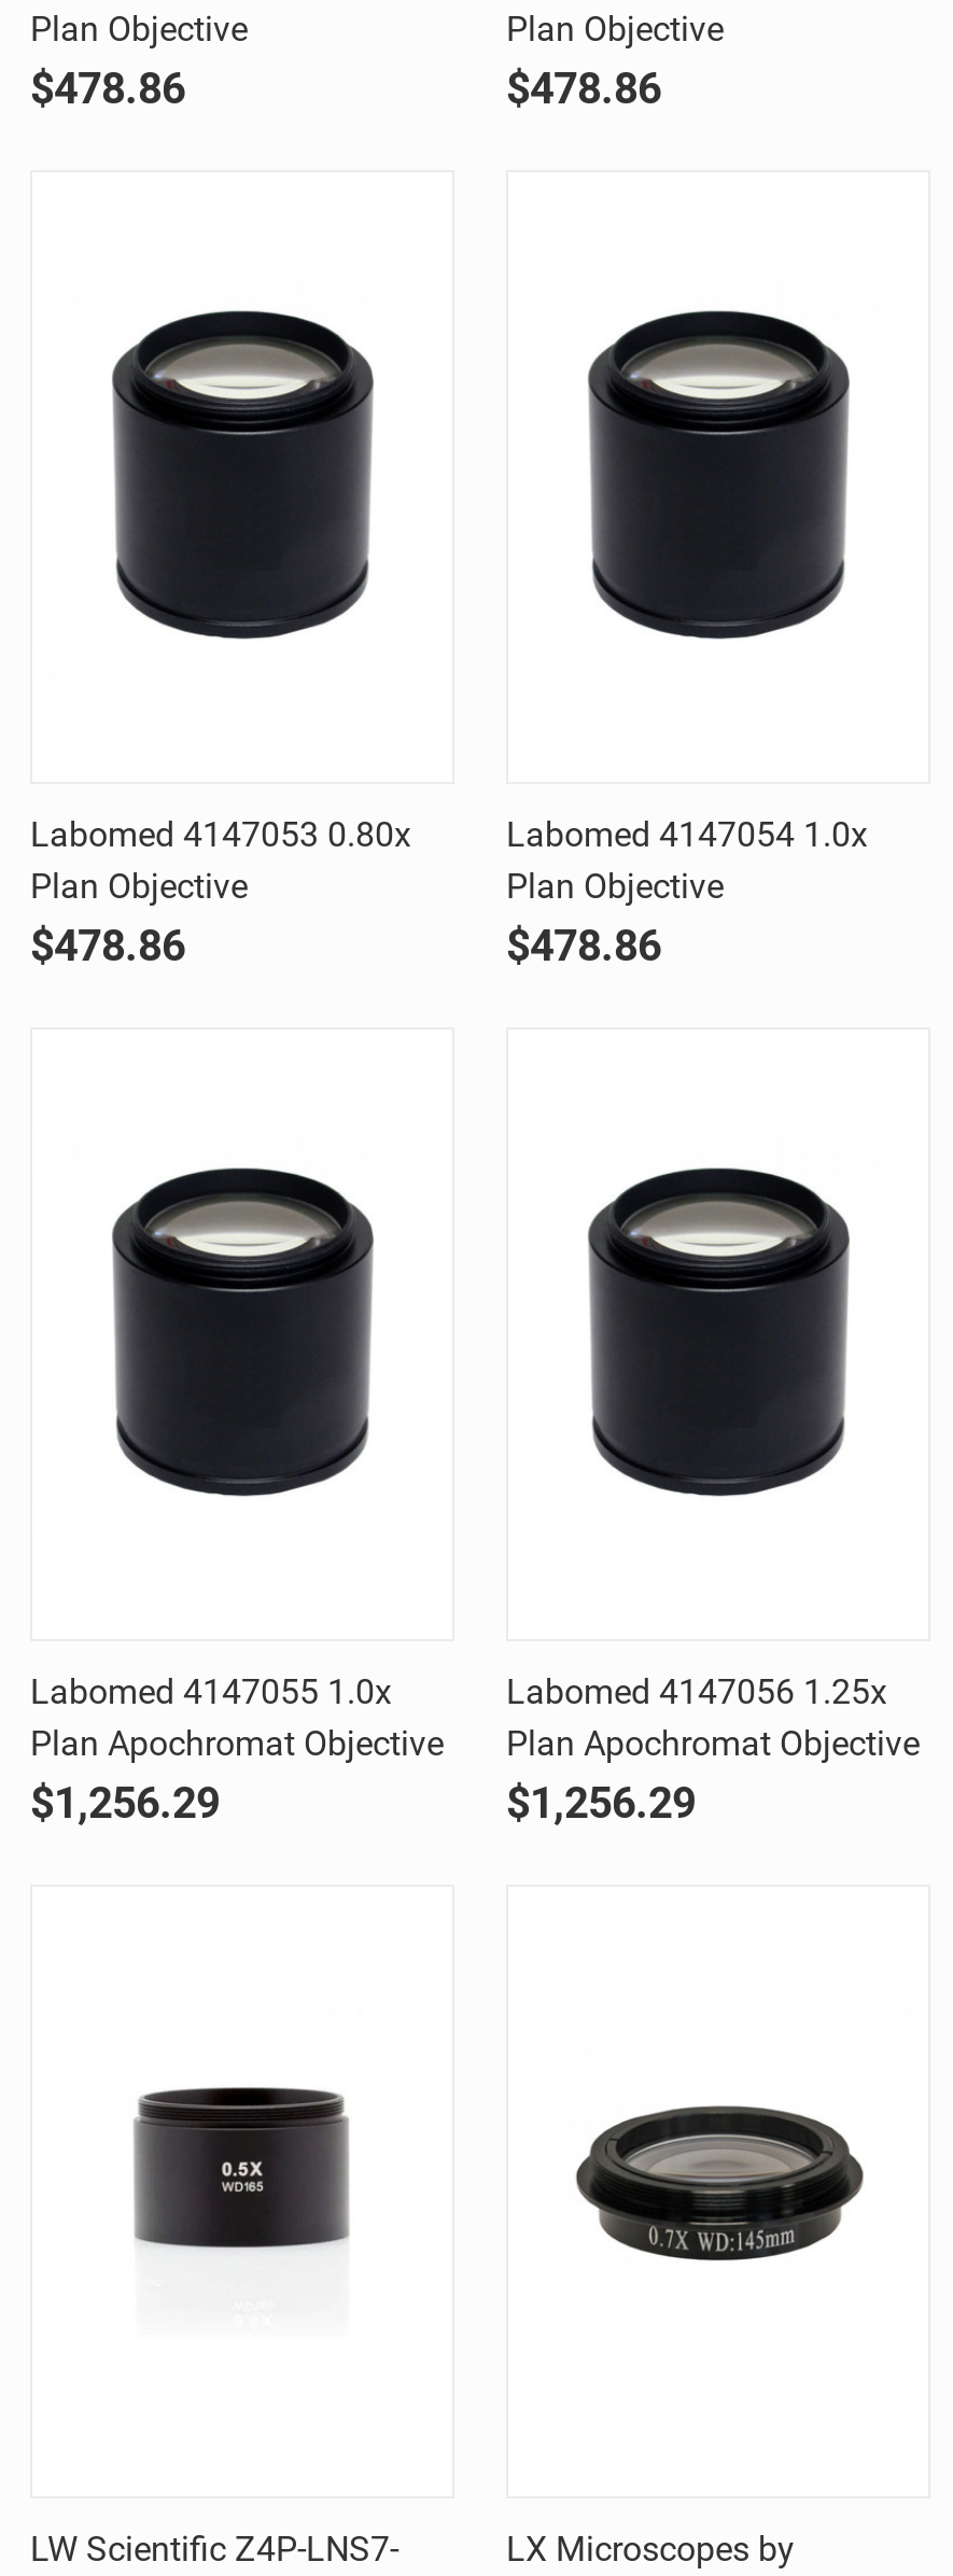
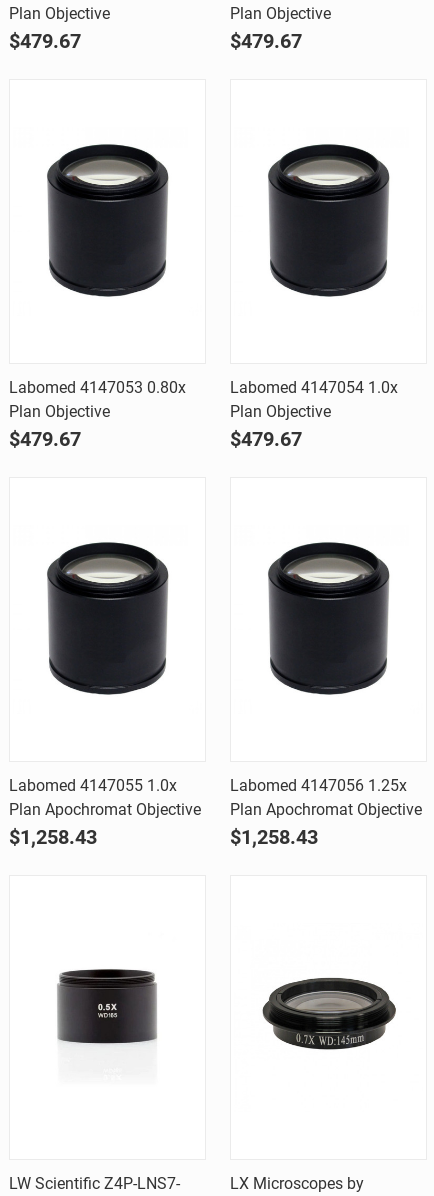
[30,62,185,114] $478.86 -> [9,29,81,53] $479.67
[506,62,661,114] $478.86 -> [230,29,302,53] $479.67
[30,920,185,971] $478.86 -> [9,427,81,451] $479.67
[506,920,661,971] $478.86 -> [230,427,302,451] $479.67
[30,1777,220,1829] $1,256.29 -> [9,825,97,849] $1,258.43
[506,1777,696,1829] $1,256.29 -> [230,825,318,849] $1,258.43

